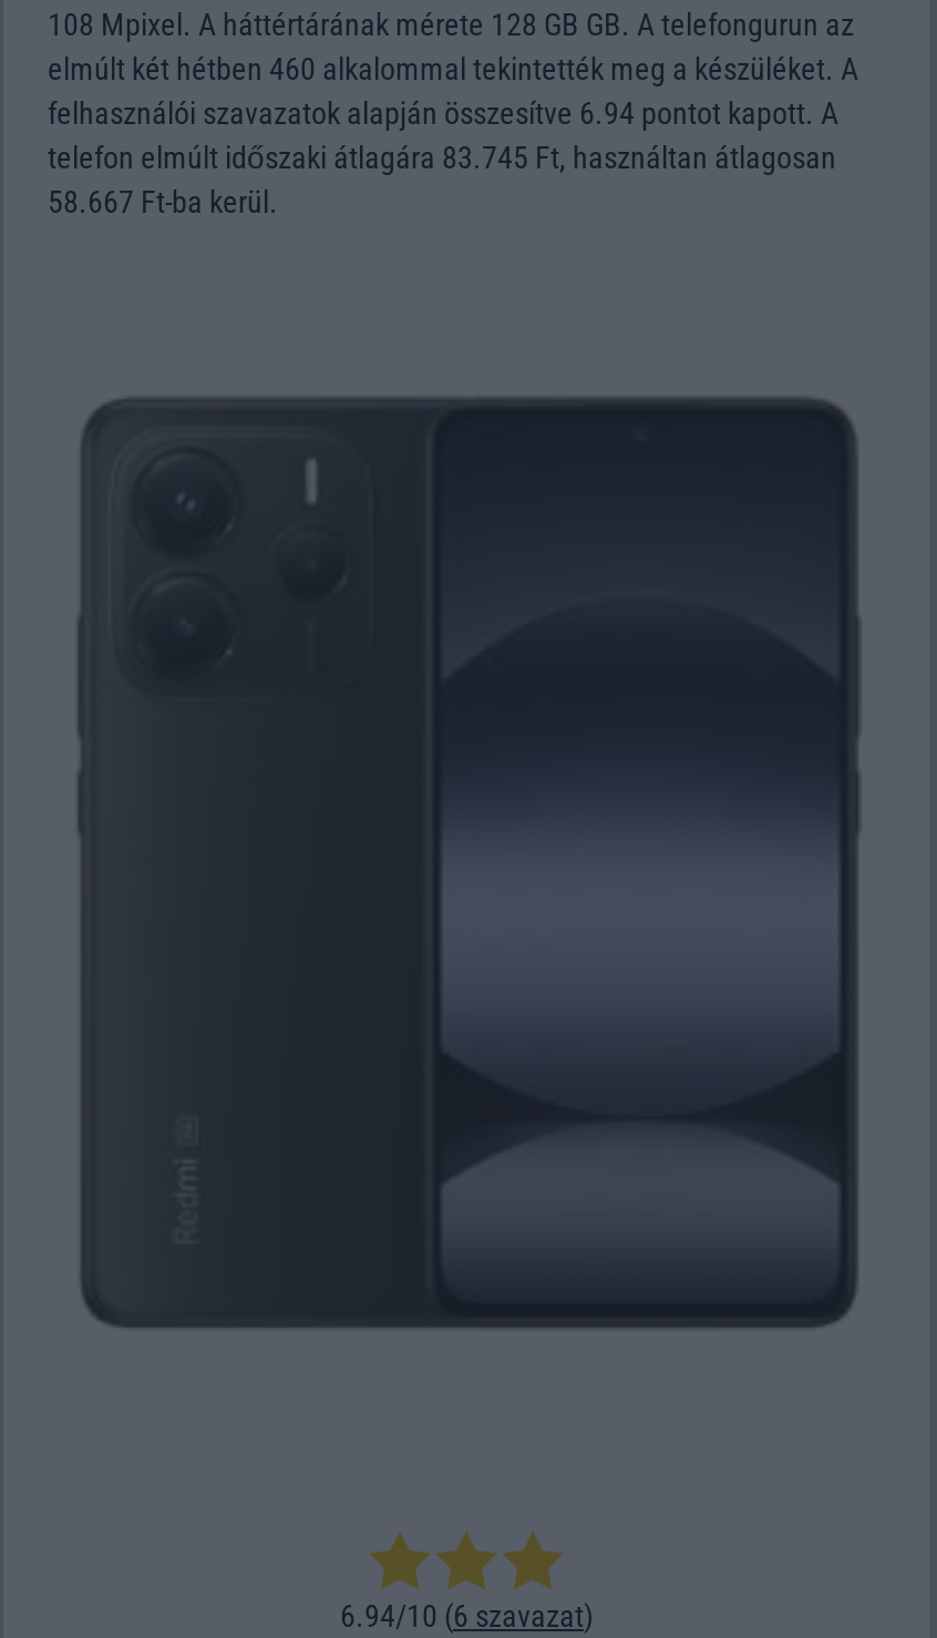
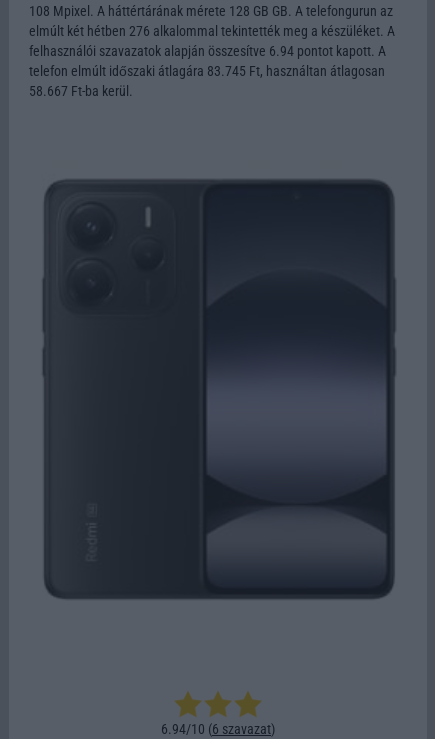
[48,51,858,86] elmúlt két hétben 460 alkalommal tekintették meg a készüléket. A -> [29,23,395,39] elmúlt két hétben 276 alkalommal tekintették meg a készüléket. A

